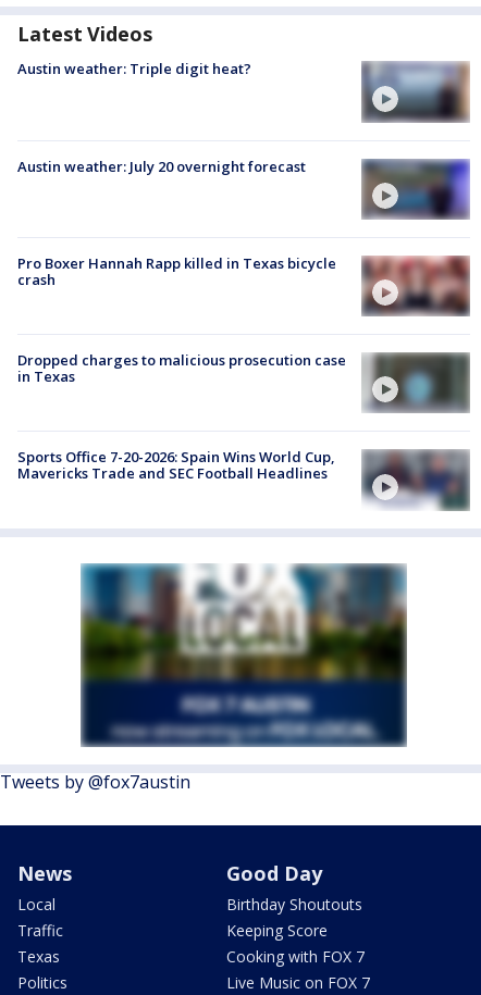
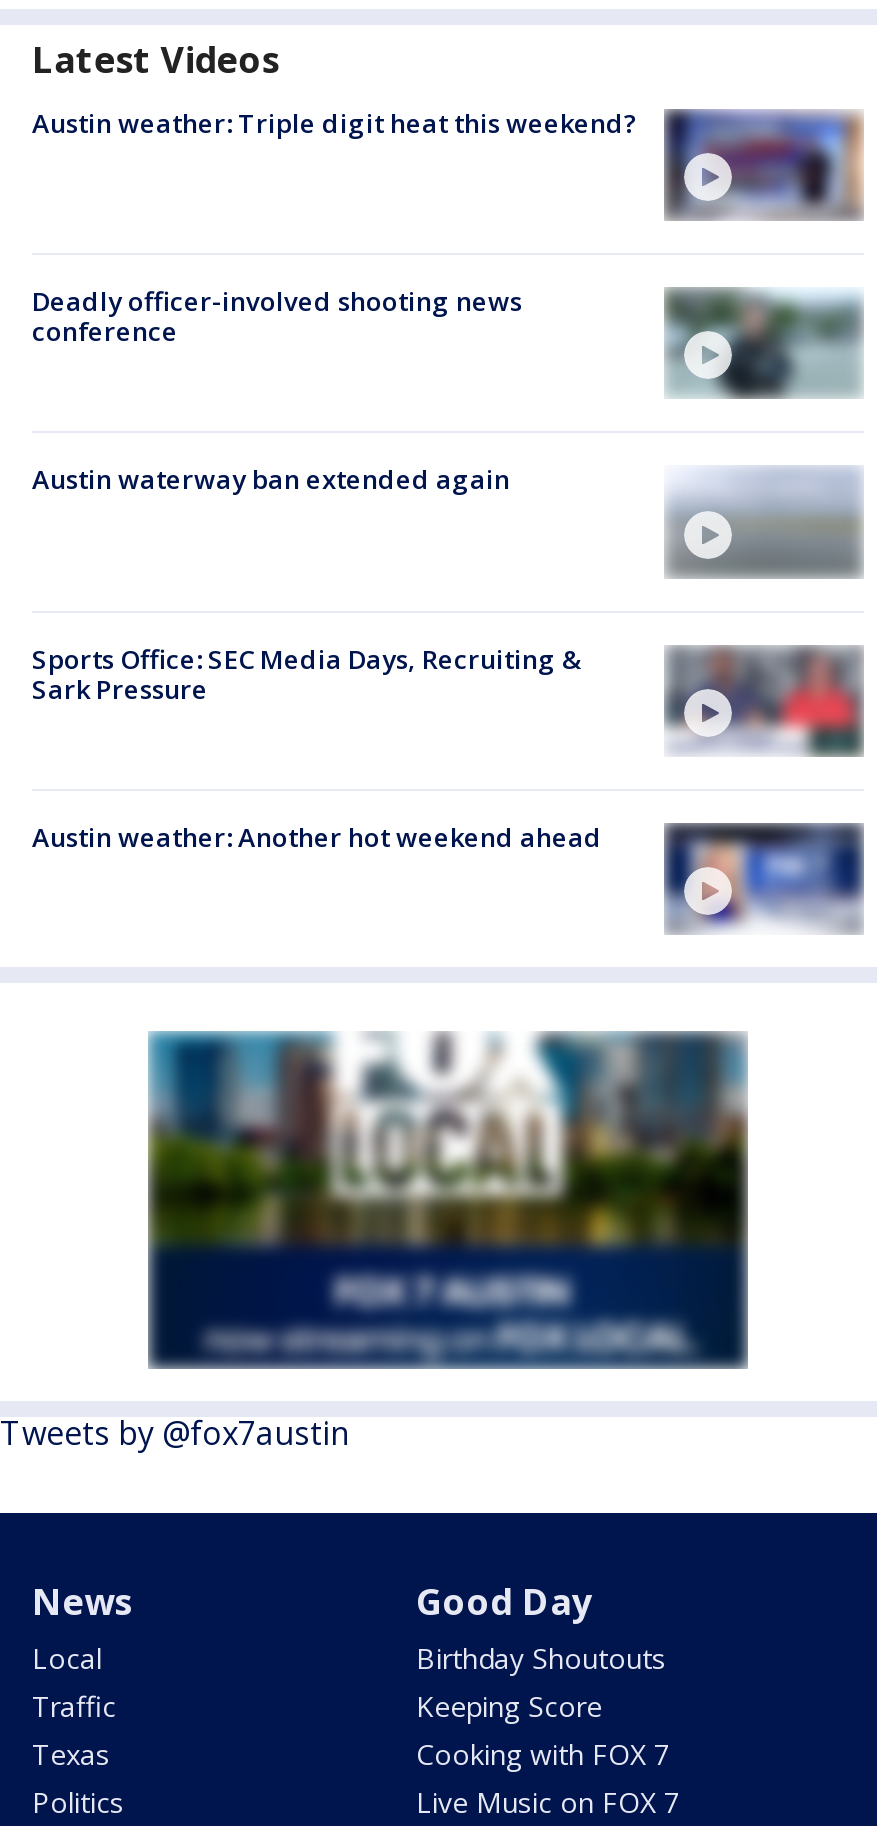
[17,59,251,79] Austin weather: Triple digit heat? -> [32,105,638,141] Austin weather: Triple digit heat this weekend?
[365,63,464,122] [image] -> [668,110,850,218] [image]
[17,156,306,176] Austin weather: July 20 overnight forecast -> [32,283,522,349] Deadly officer-involved shooting news | conference
[362,159,470,220] [image] -> [668,290,864,398] [image]
[17,253,336,289] Pro Boxer Hannah Rapp killed in Texas bicycle | crash -> [32,462,510,498] Austin waterway ban extended again
[361,256,470,315] [image] -> [666,468,862,574] [image]
[17,350,346,386] Dropped charges to malicious prosecution case | in Texas -> [32,640,582,706] Sports Office: SEC Media Days, Recruiting & | Sark Pressure
[362,352,469,413] [image] -> [664,646,860,754] [image]
[17,447,470,511] [image] | Sports Office 7-20-2026: Spain Wins World Cup, | Mavericks Trade and SEC Football Headlines -> [32,819,862,936] [image] | Austin weather: Another hot weekend ahead

